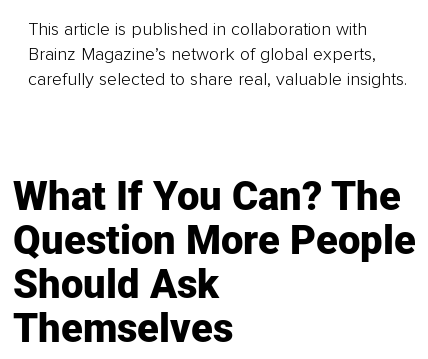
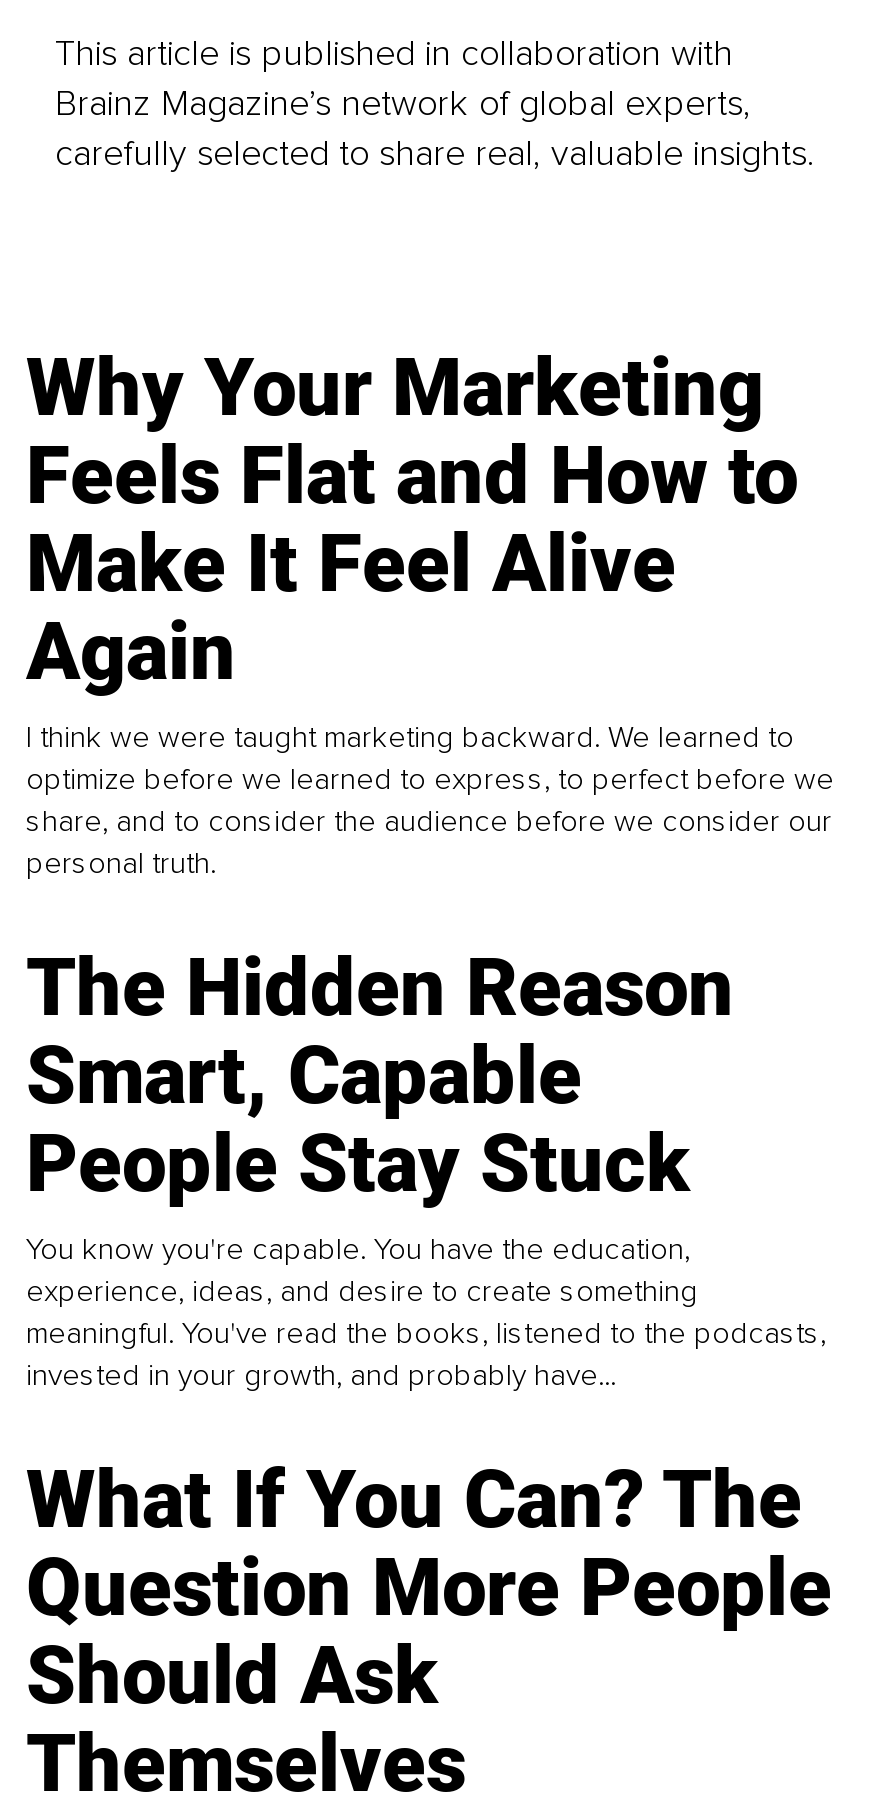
none -> [26,340,834,1392] Why Your Marketing | Feels Flat and How to | Make It Feel Alive | Again | I think we were taught marketing backward. We learned to | optimize before we learned to express, to perfect before we | share, and to consider the audience before we consider our | personal truth. | The Hidden Reason | Smart, Capable | People Stay Stuck | You know you're capable. You have the education, | experience, ideas, and desire to create something | meaningful. You've read the books, listened to the podcasts, | invested in your growth, and probably have...

